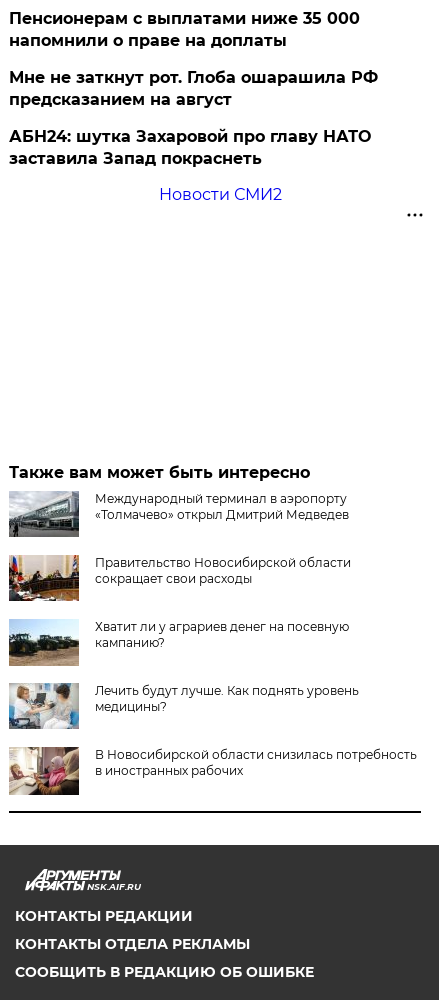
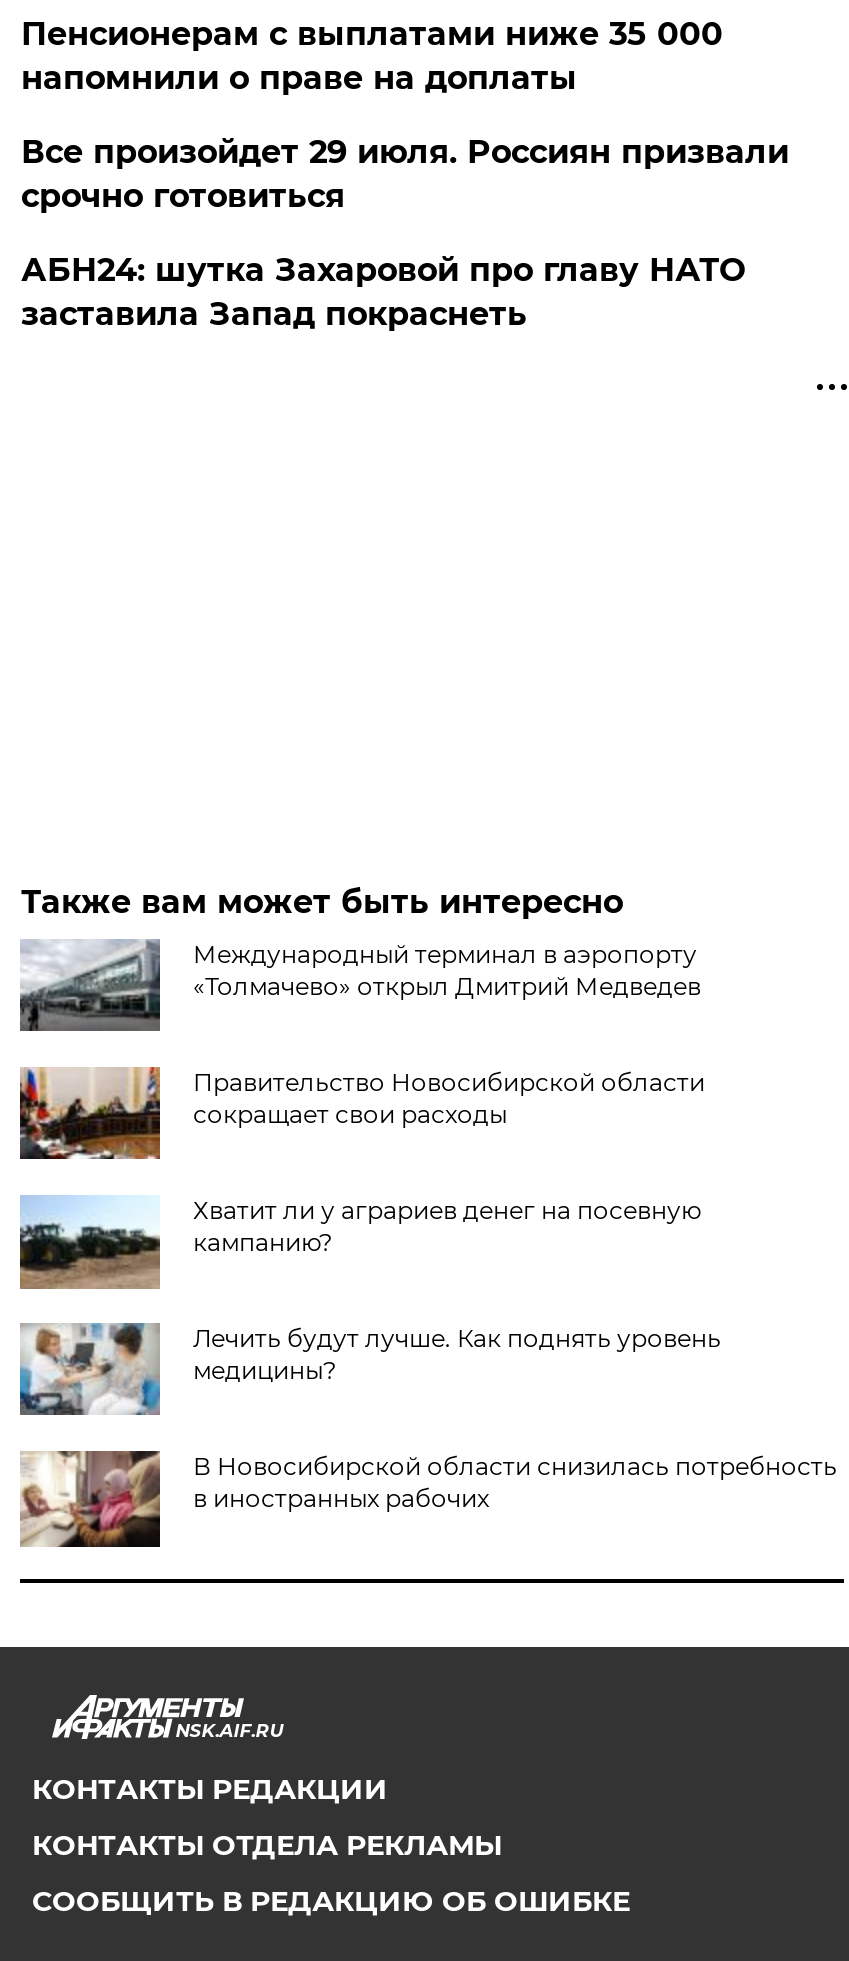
[9,68,378,109] Мне не заткнут рот. Глоба ошарашила РФ | предсказанием на август -> [21,133,789,215] Все произойдет 29 июля. Россиян призвали | срочно готовиться
[159,185,282,204] Новости СМИ2 -> none

